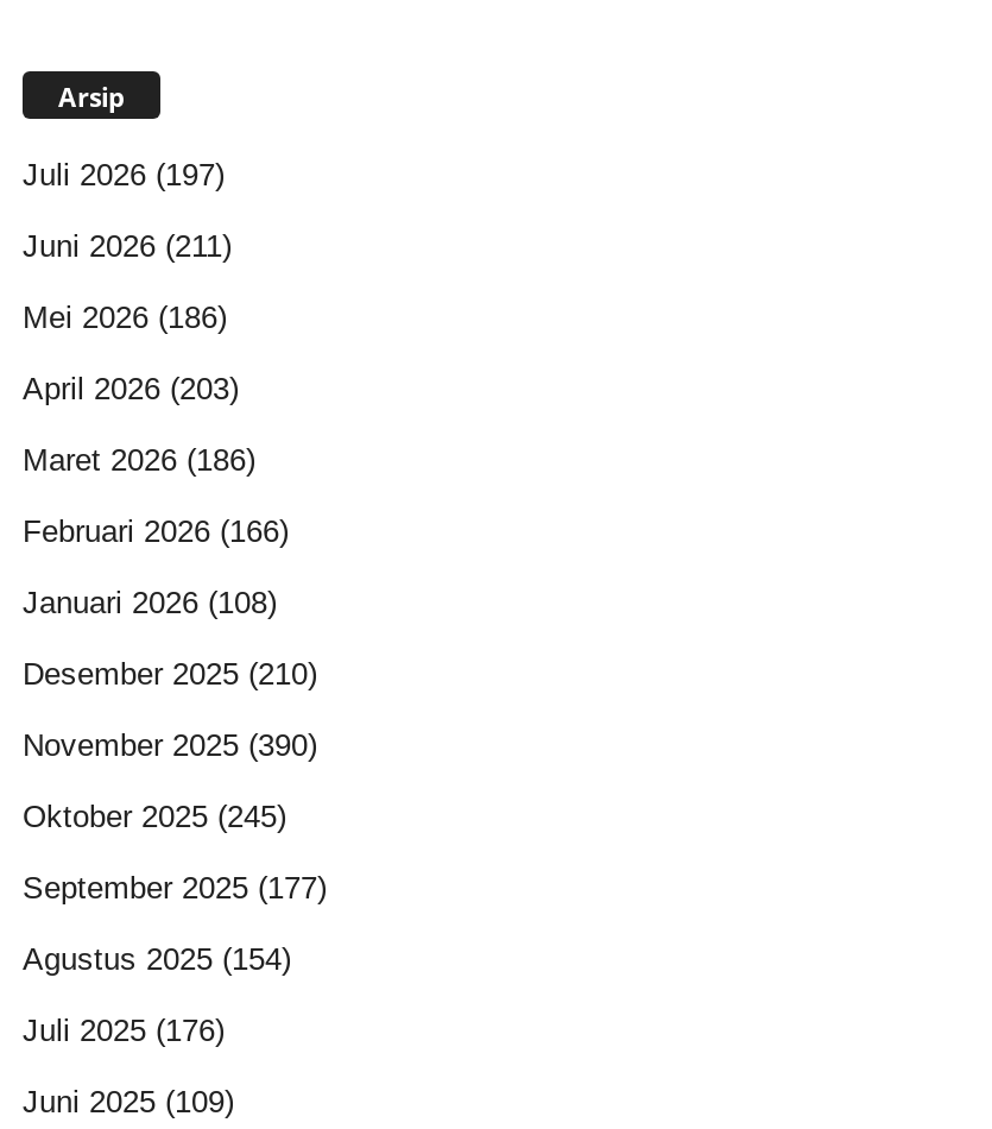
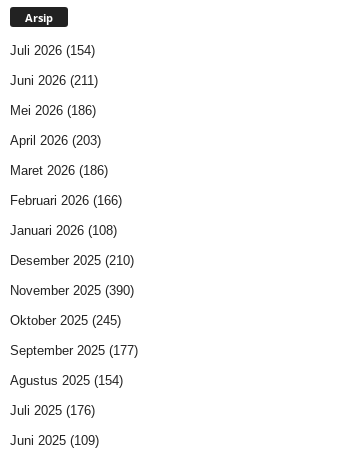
[23,156,225,192] Juli 2026 (197) -> [10,43,95,58] Juli 2026 (154)

